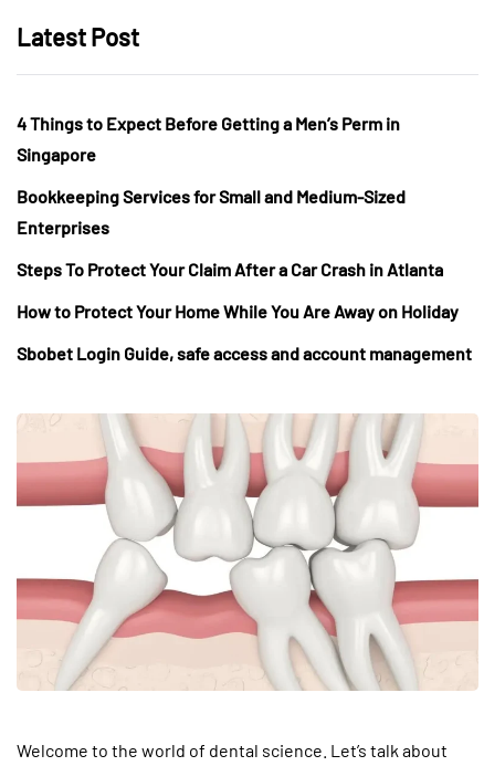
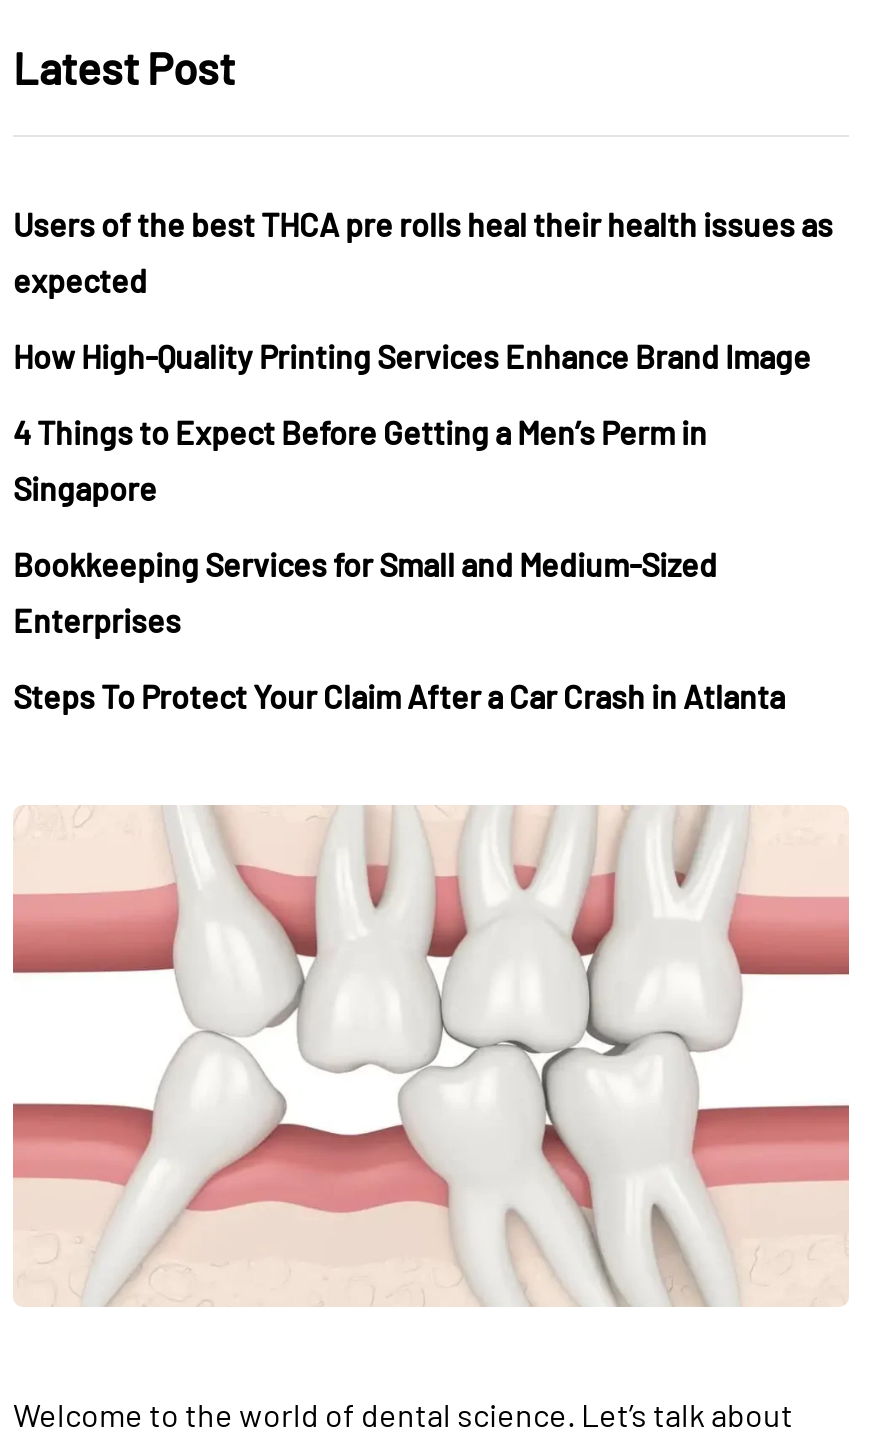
none -> [13,205,833,375] Users of the best THCA pre rolls heal their health issues as | expected | How High-Quality Printing Services Enhance Brand Image
moved [17,113,443,280] -> [13,413,785,715]: 4 Things to Expect Before Getting a Men’s Perm in | Singapore | Bookkeeping Services for Small and Medium-Sized | Enterprises | Steps To Protect Your Claim After a Car Crash in Atlanta
[17,301,472,364] How to Protect Your Home While You Are Away on Holiday | Sbobet Login Guide, safe access and account management -> none

